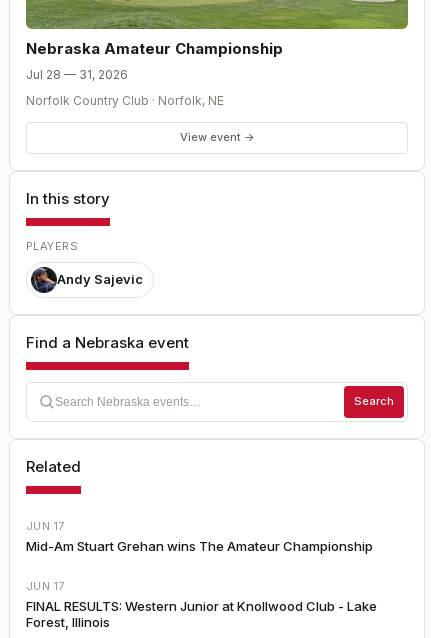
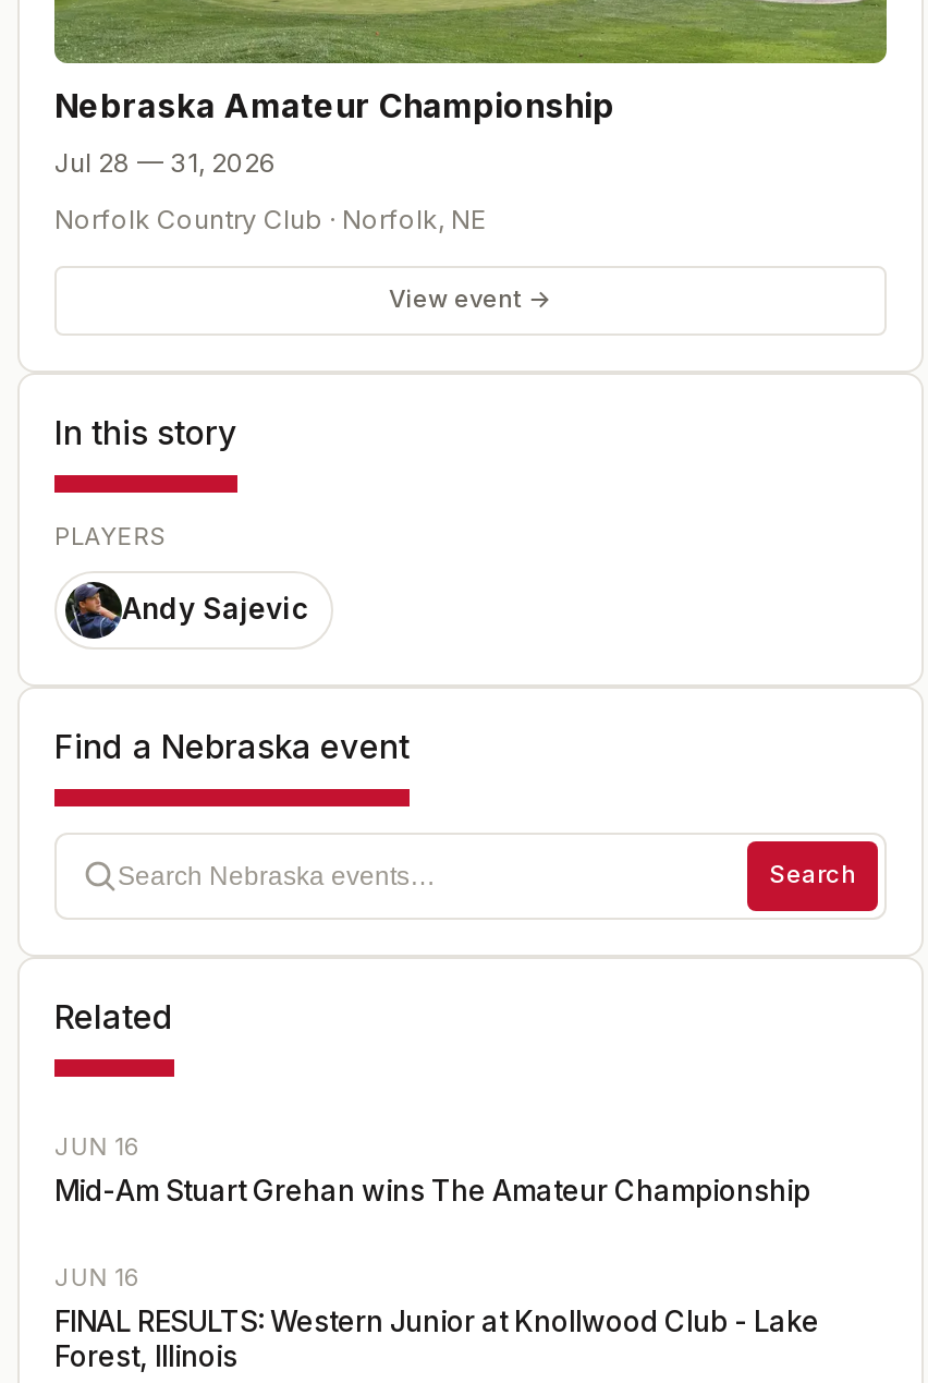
[26,518,64,532] JUN 17 -> [54,1130,142,1161] JUN 16
[26,578,64,592] JUN 17 -> [54,1261,142,1291] JUN 16

